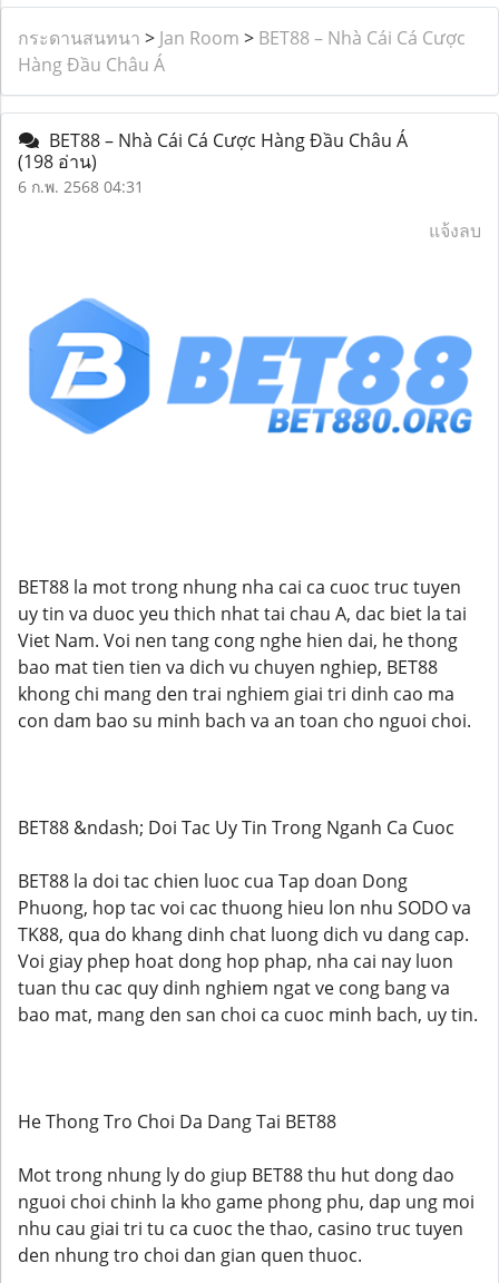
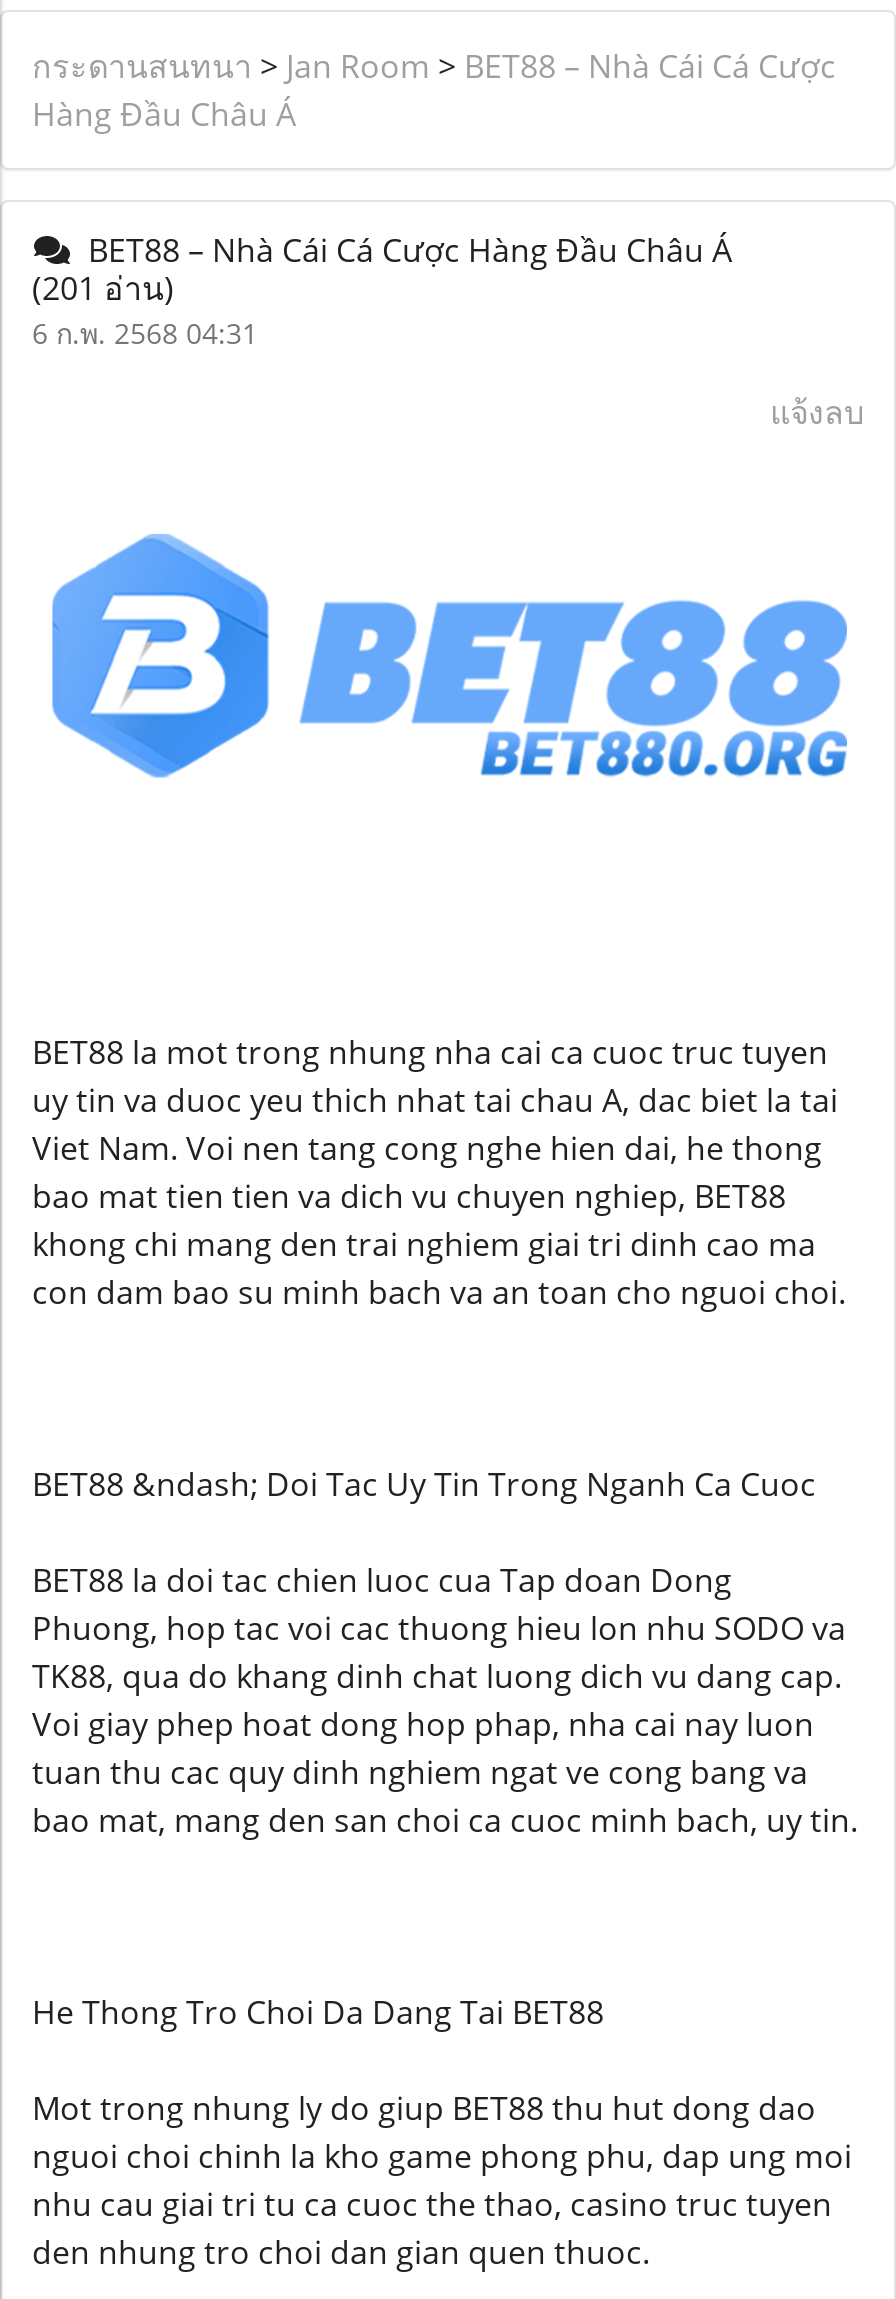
[18,149,97,174] (198 อ่าน) -> [32,266,174,310] (201 อ่าน)

